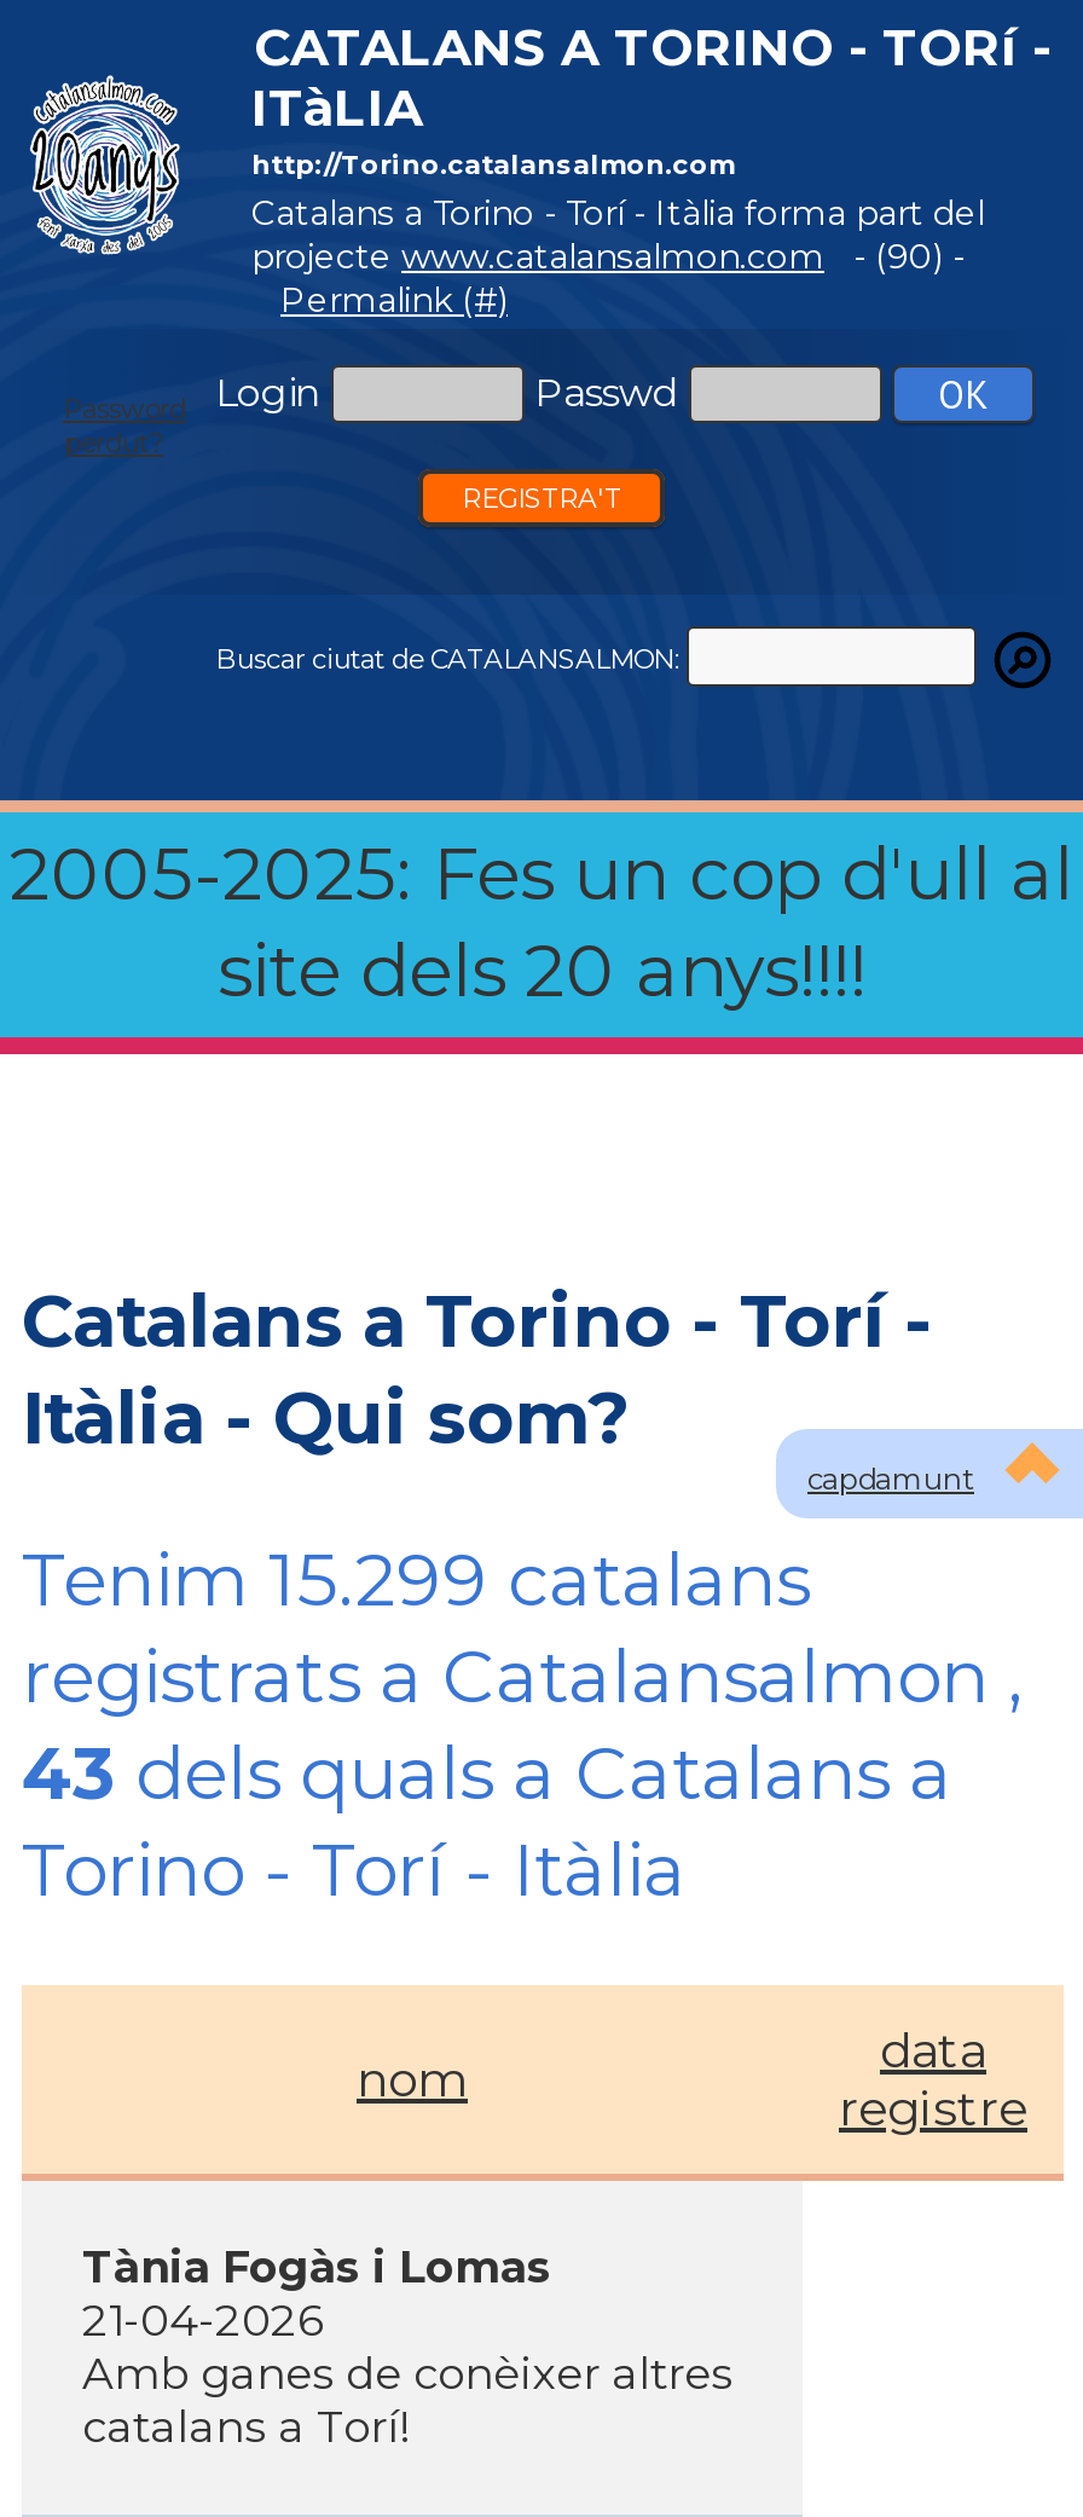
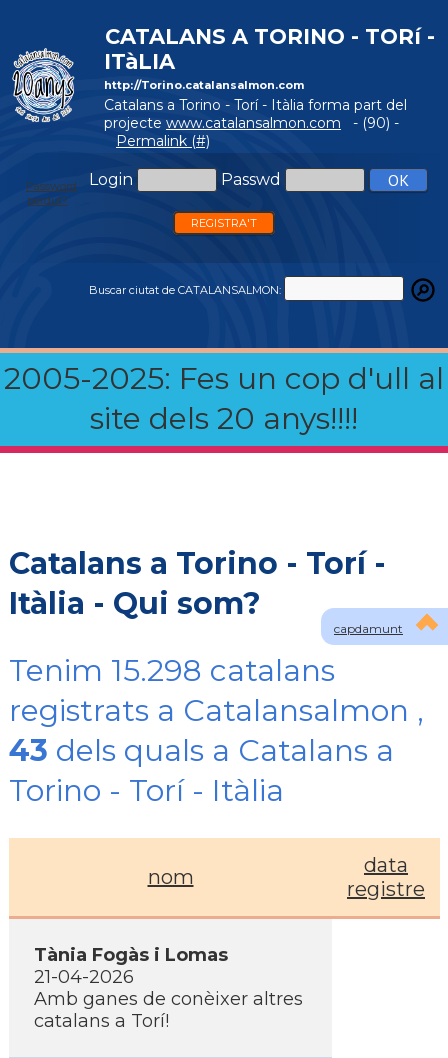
[22,1535,810,1625] Tenim 15.299 catalans -> [9,652,335,689] Tenim 15.298 catalans

